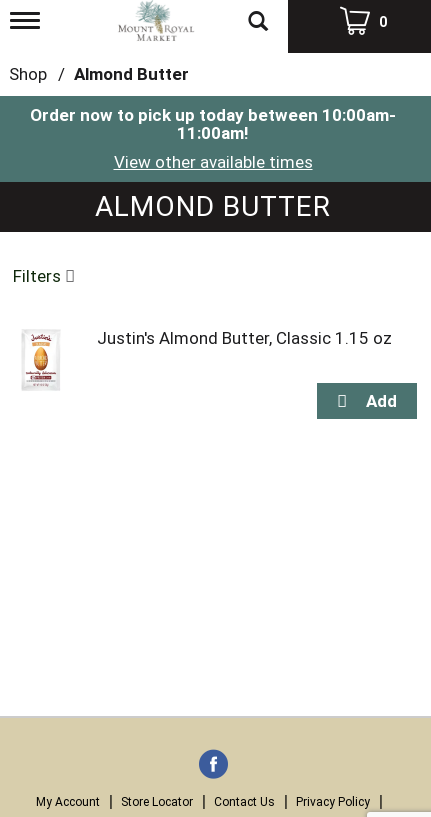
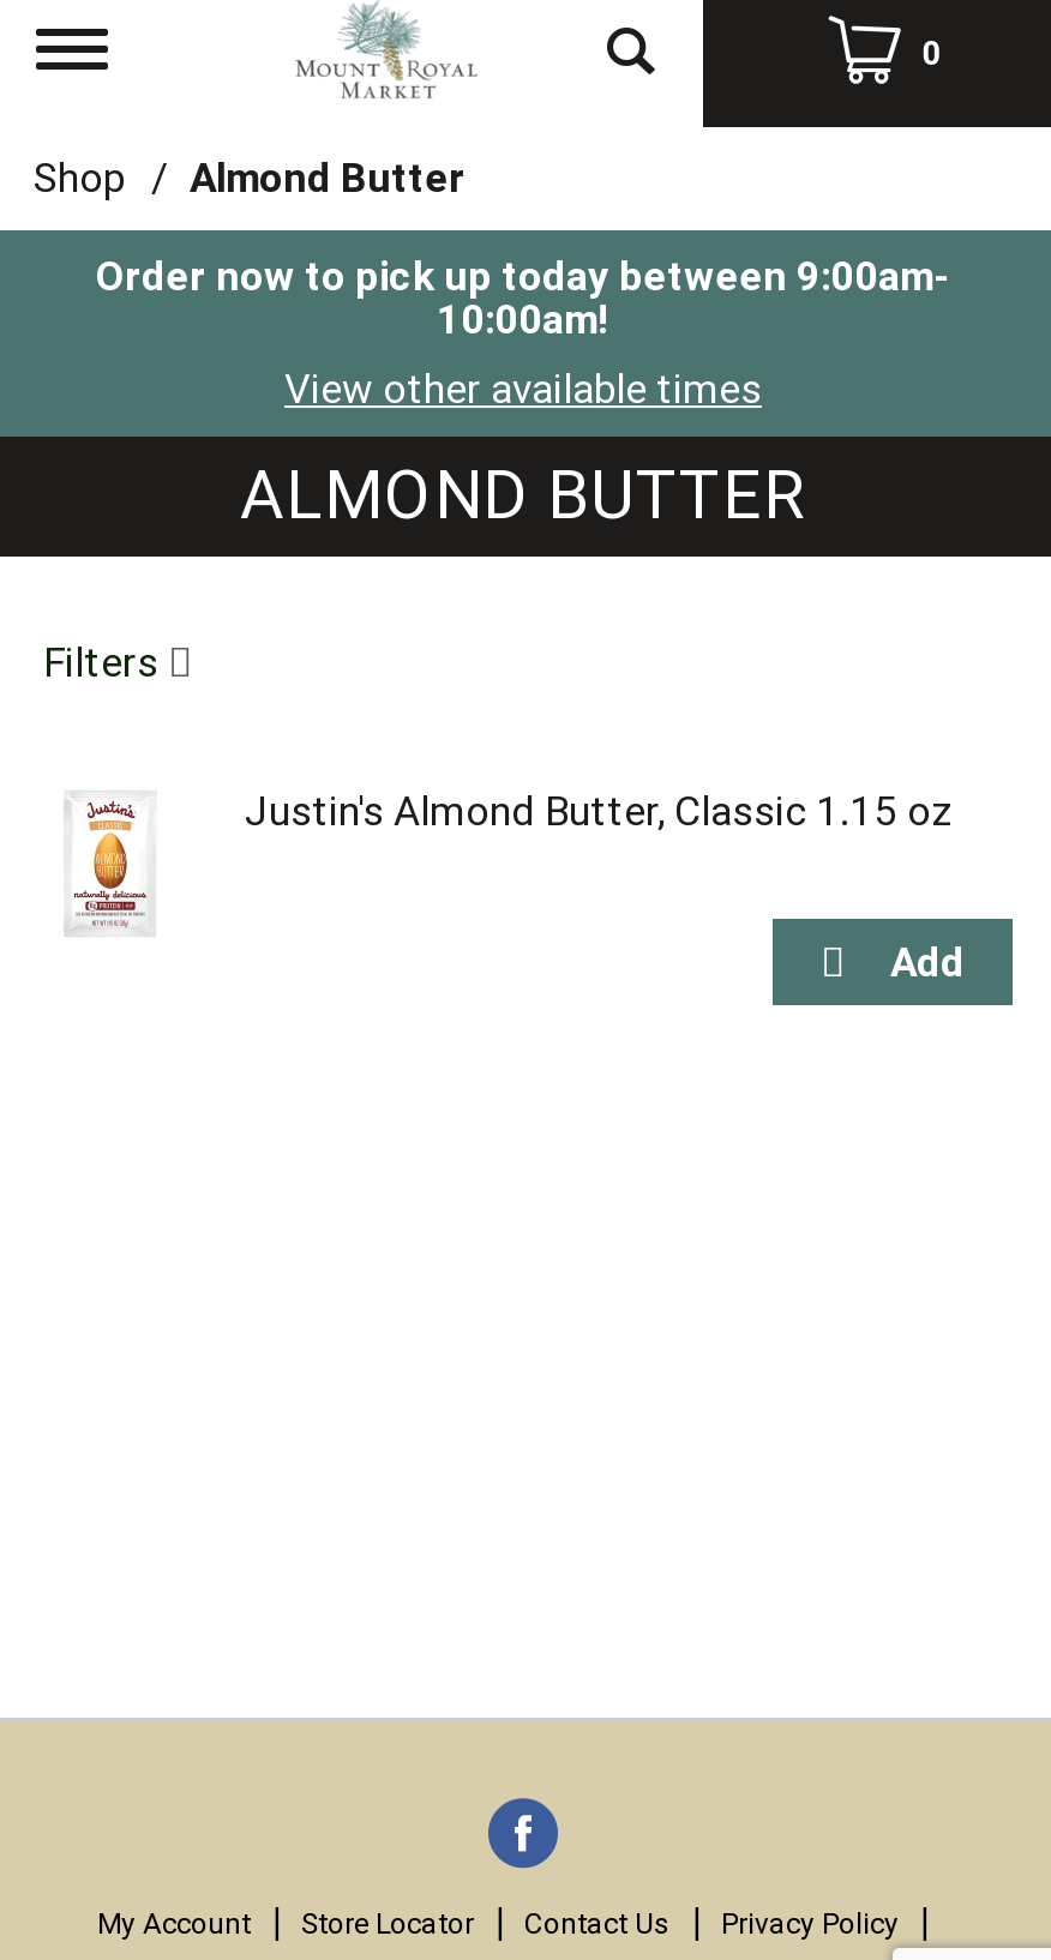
[30,105,396,143] Order now to pick up today between 10:00am- | 11:00am! -> [96,252,950,343] Order now to pick up today between 9:00am- | 10:00am!

